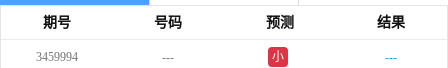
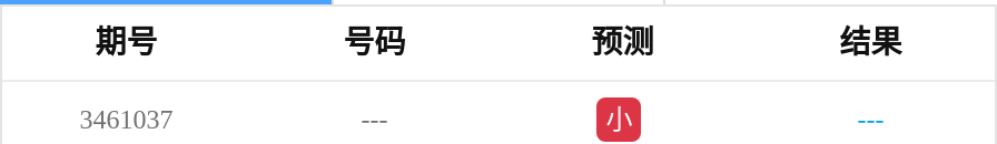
[36,50,78,64] 3459994 -> [80,104,173,135] 3461037

